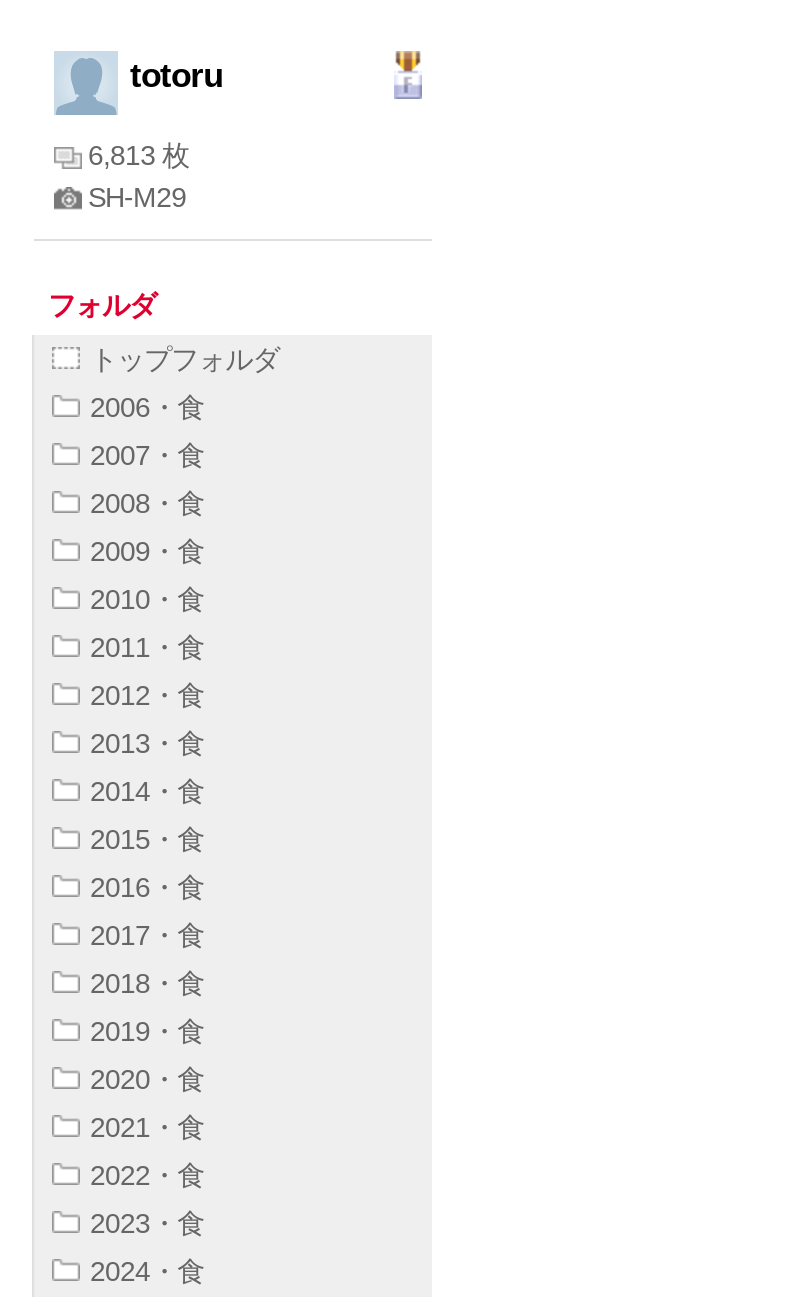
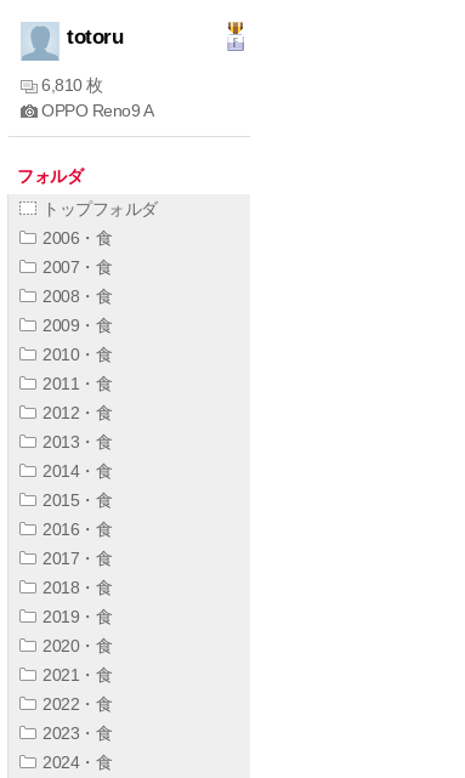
[88,139,189,213] 6,813 枚 | SH-M29 -> [41,75,153,120] 6,810 枚 | OPPO Reno9 A

